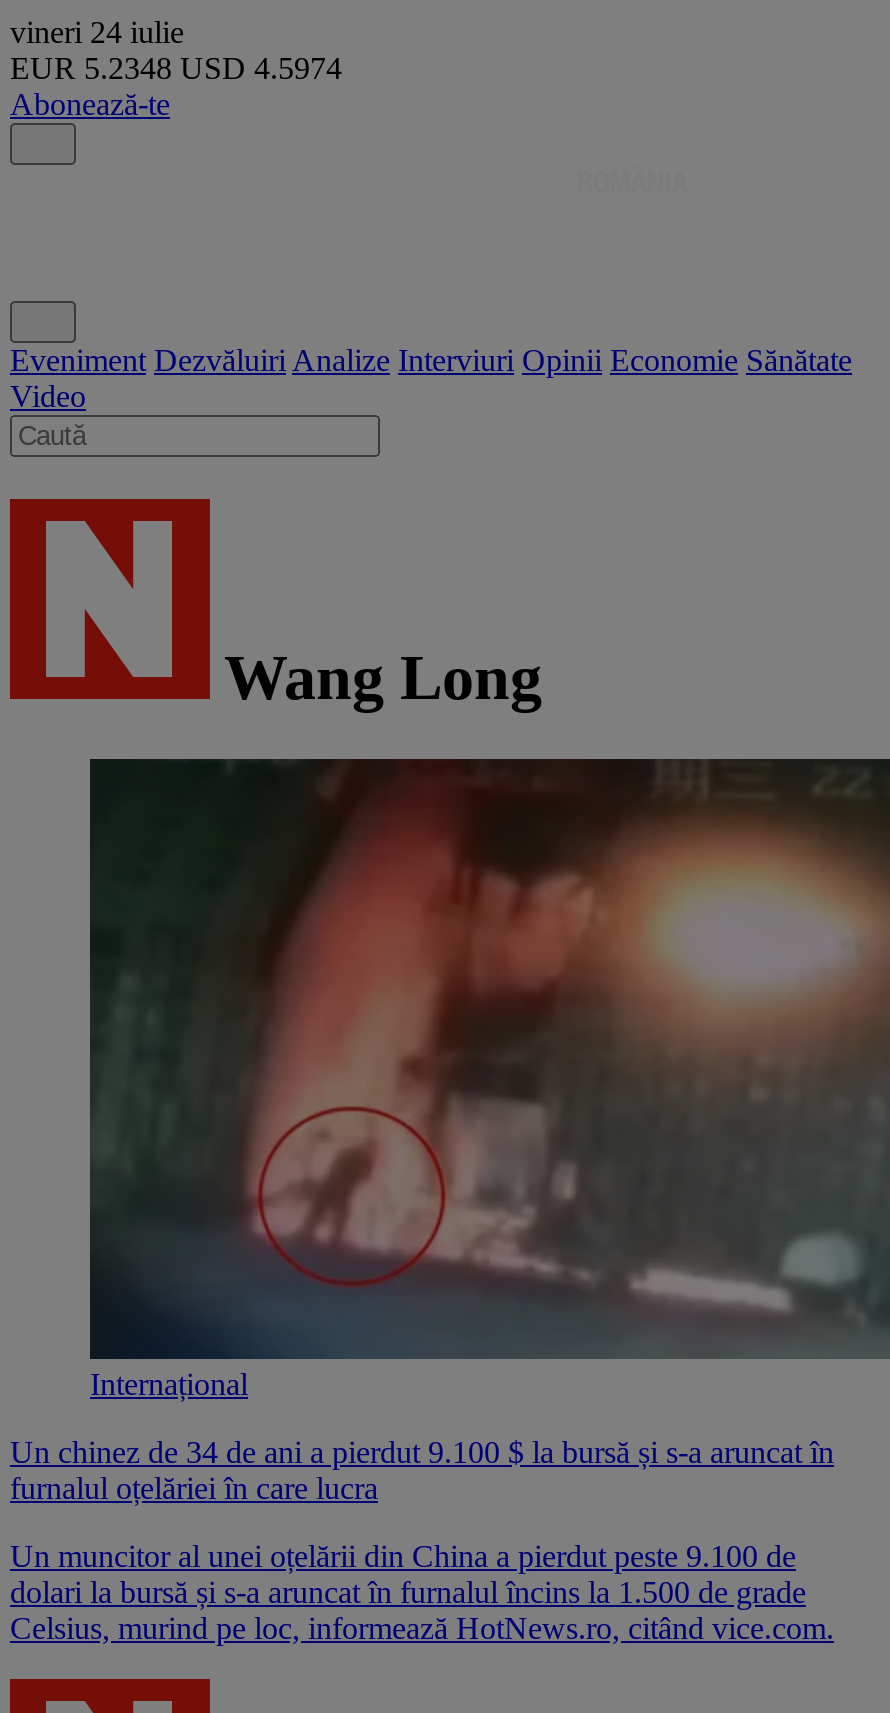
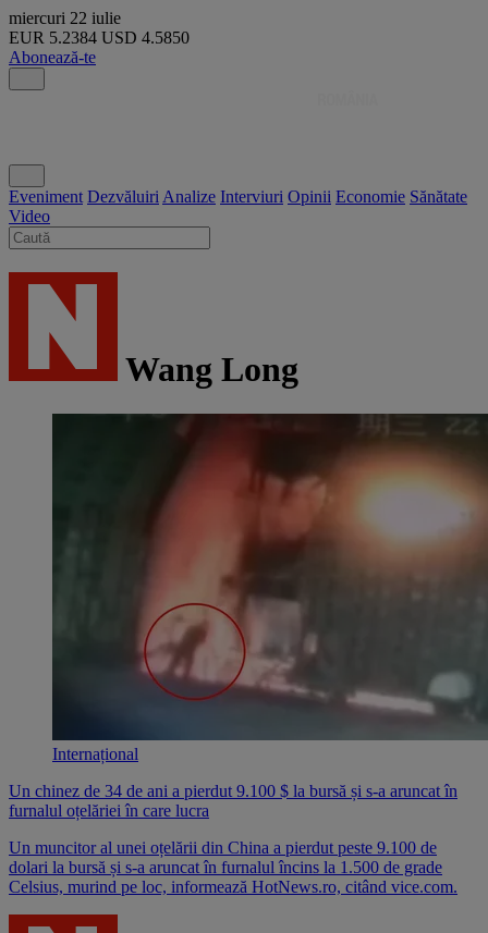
[10,15,184,49] vineri 24 iulie -> [9,9,121,27] miercuri 22 iulie
[10,51,342,85] EUR 5.2348 USD 4.5974 -> [9,28,190,47] EUR 5.2384 USD 4.5850

